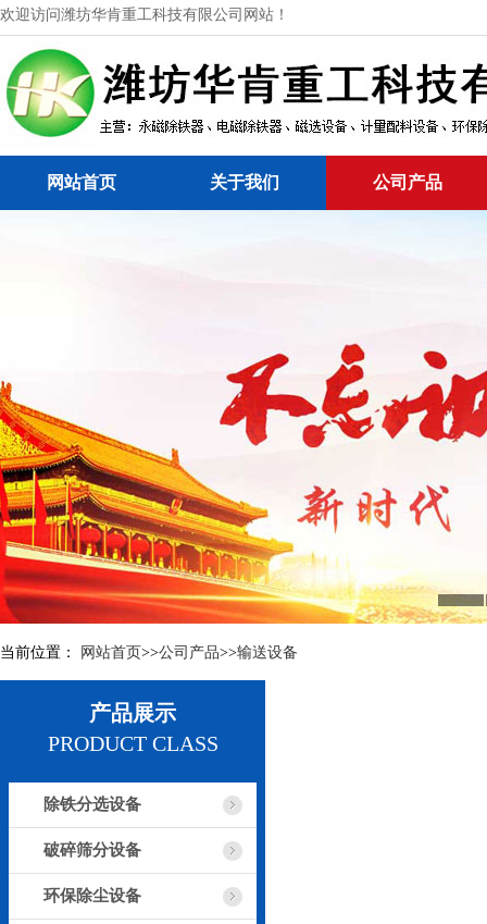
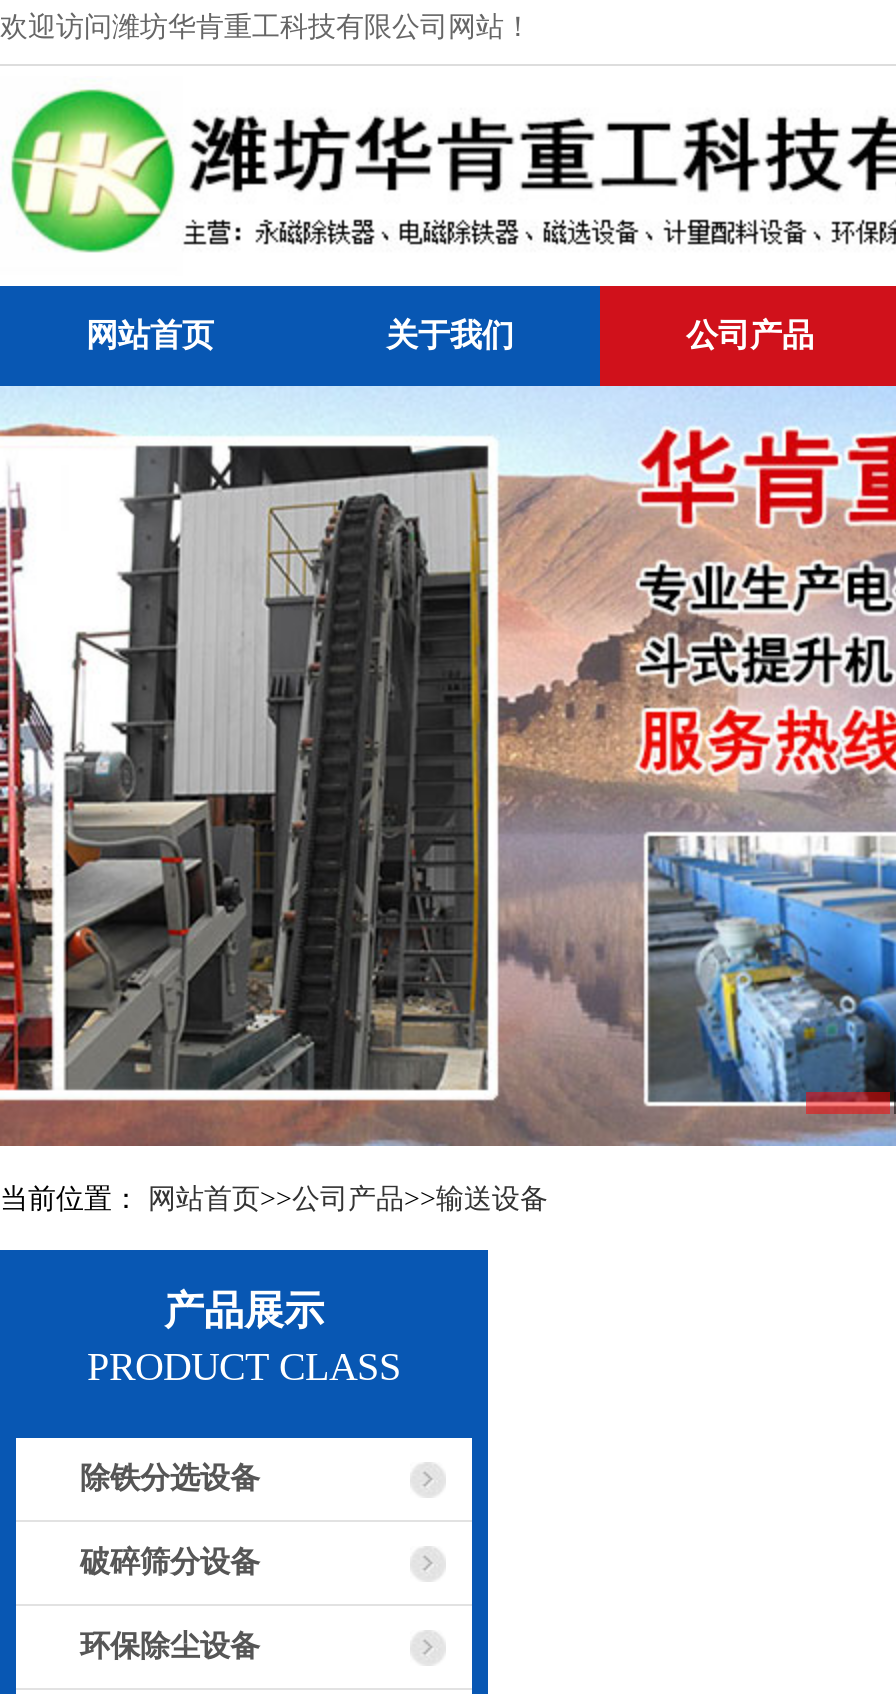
[3,211,484,625] [image] -> [6,386,890,1148] [image]

